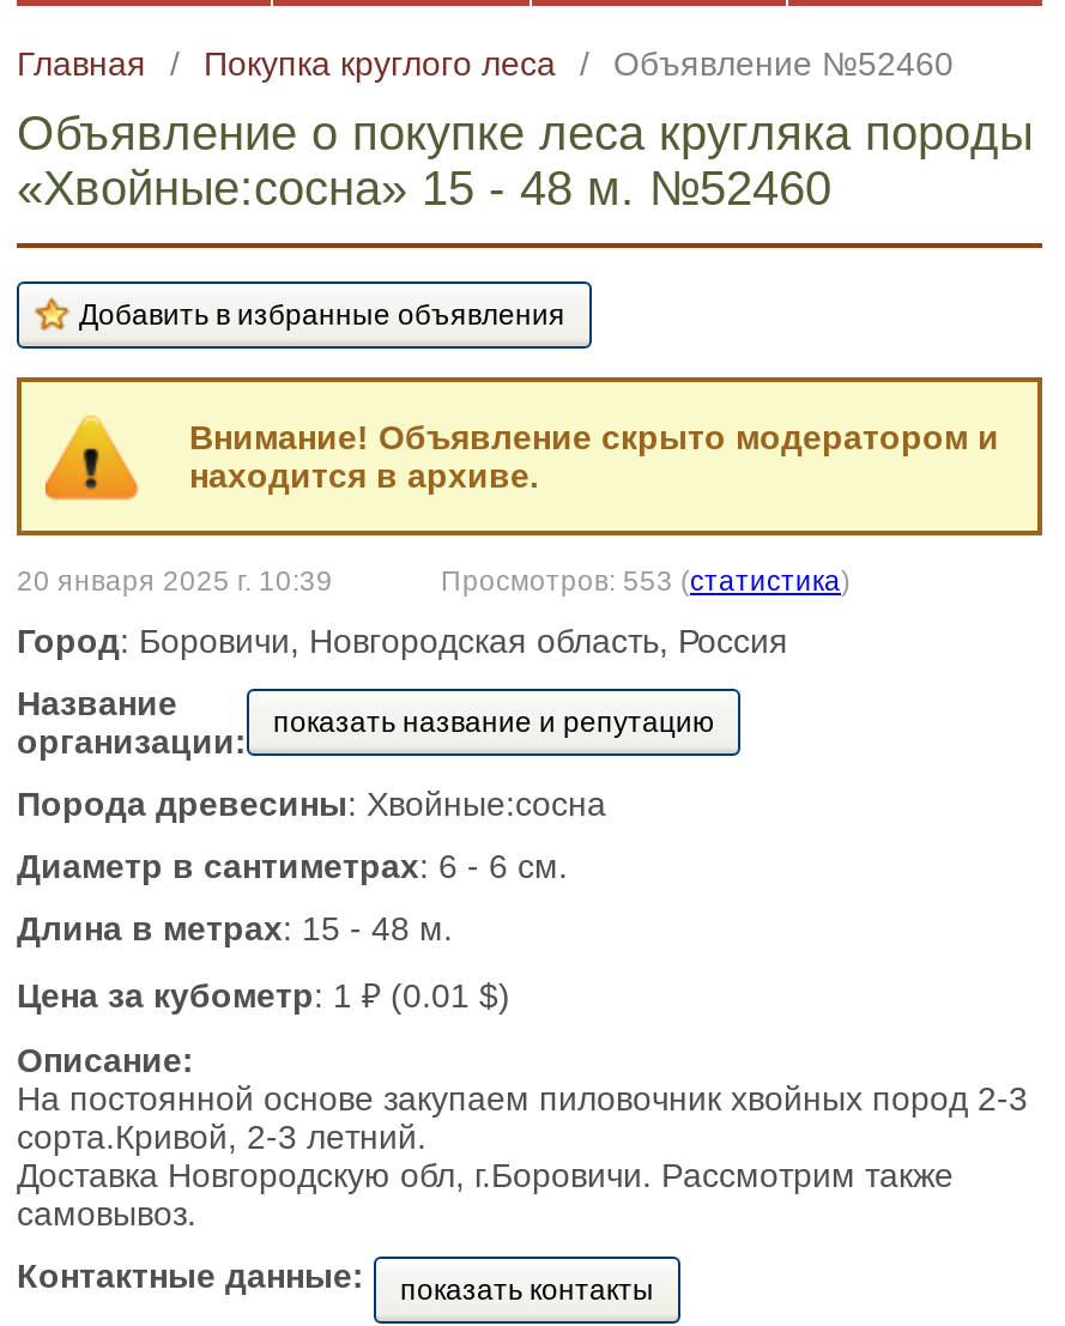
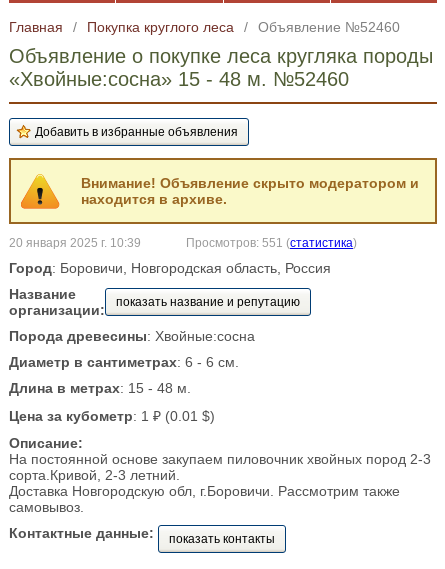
[441,564,851,595] Просмотров: 553 (статистика) -> [186,236,357,249] Просмотров: 551 (статистика)

